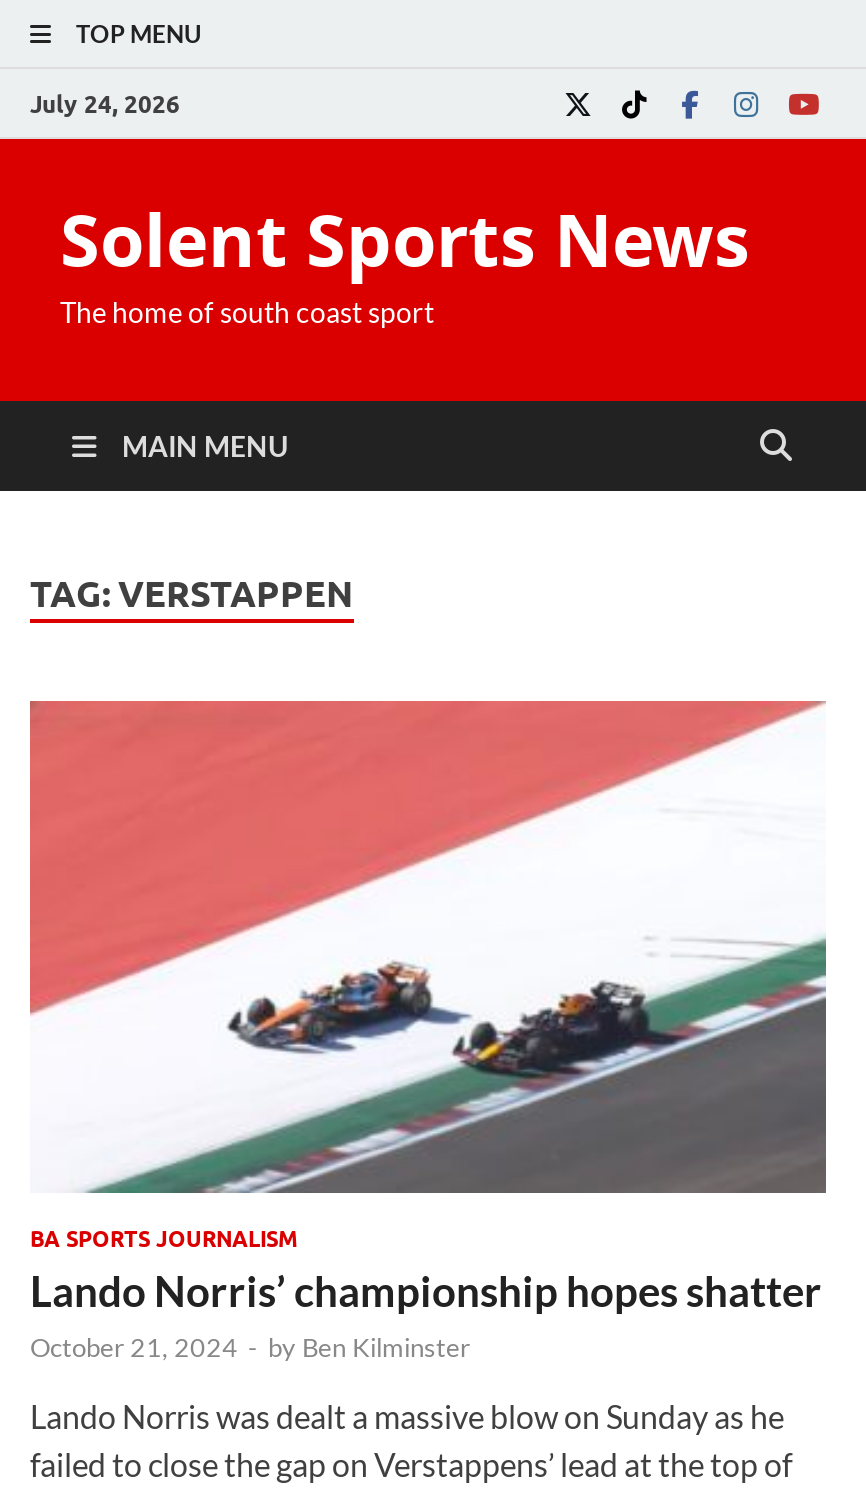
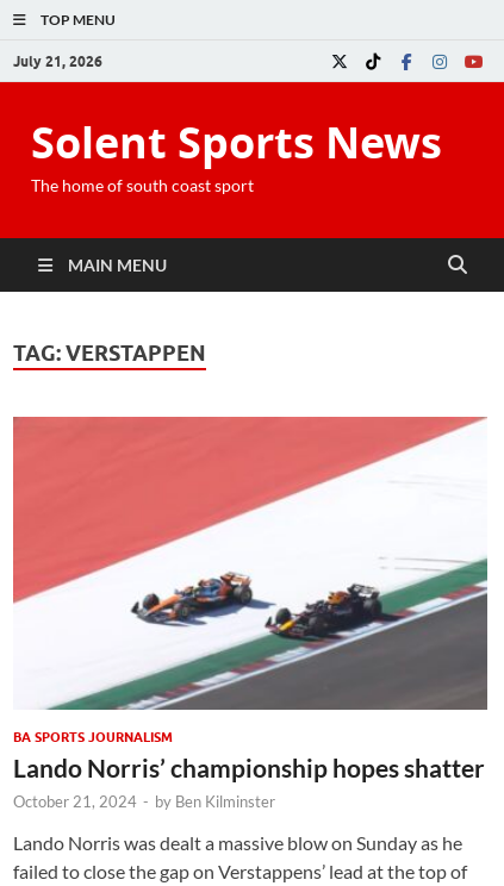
[30,88,180,118] July 24, 2026 -> [13,52,102,70] July 21, 2026

